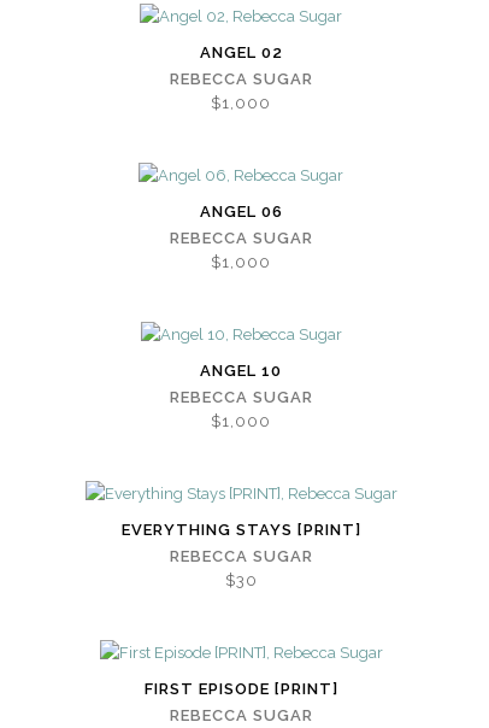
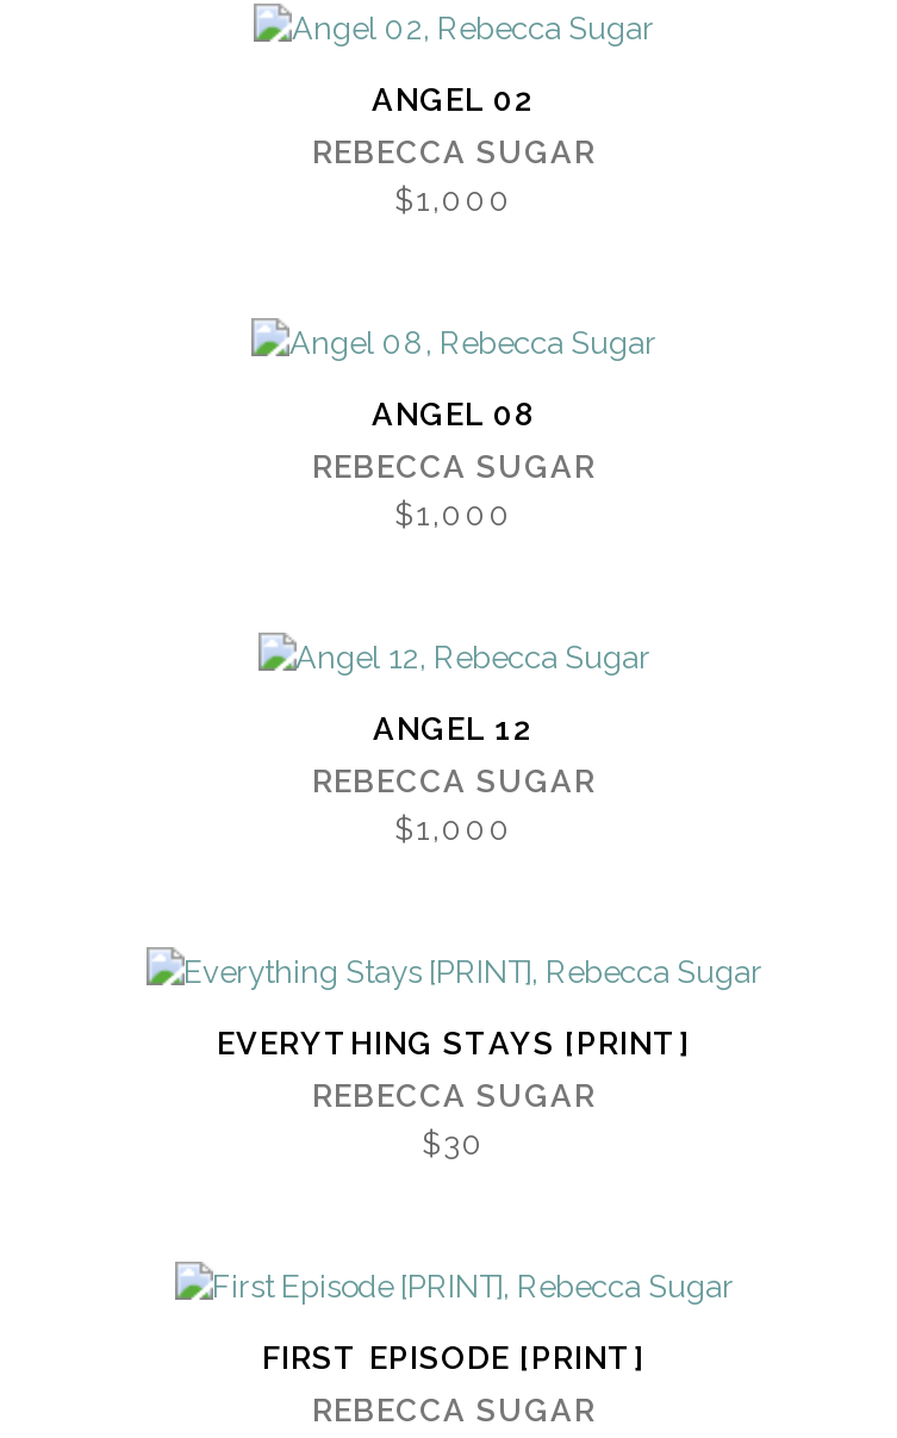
[199,202,282,220] ANGEL 06 -> [372,398,536,434] ANGEL 08
[200,361,282,379] ANGEL 10 -> [373,713,535,749] ANGEL 12

